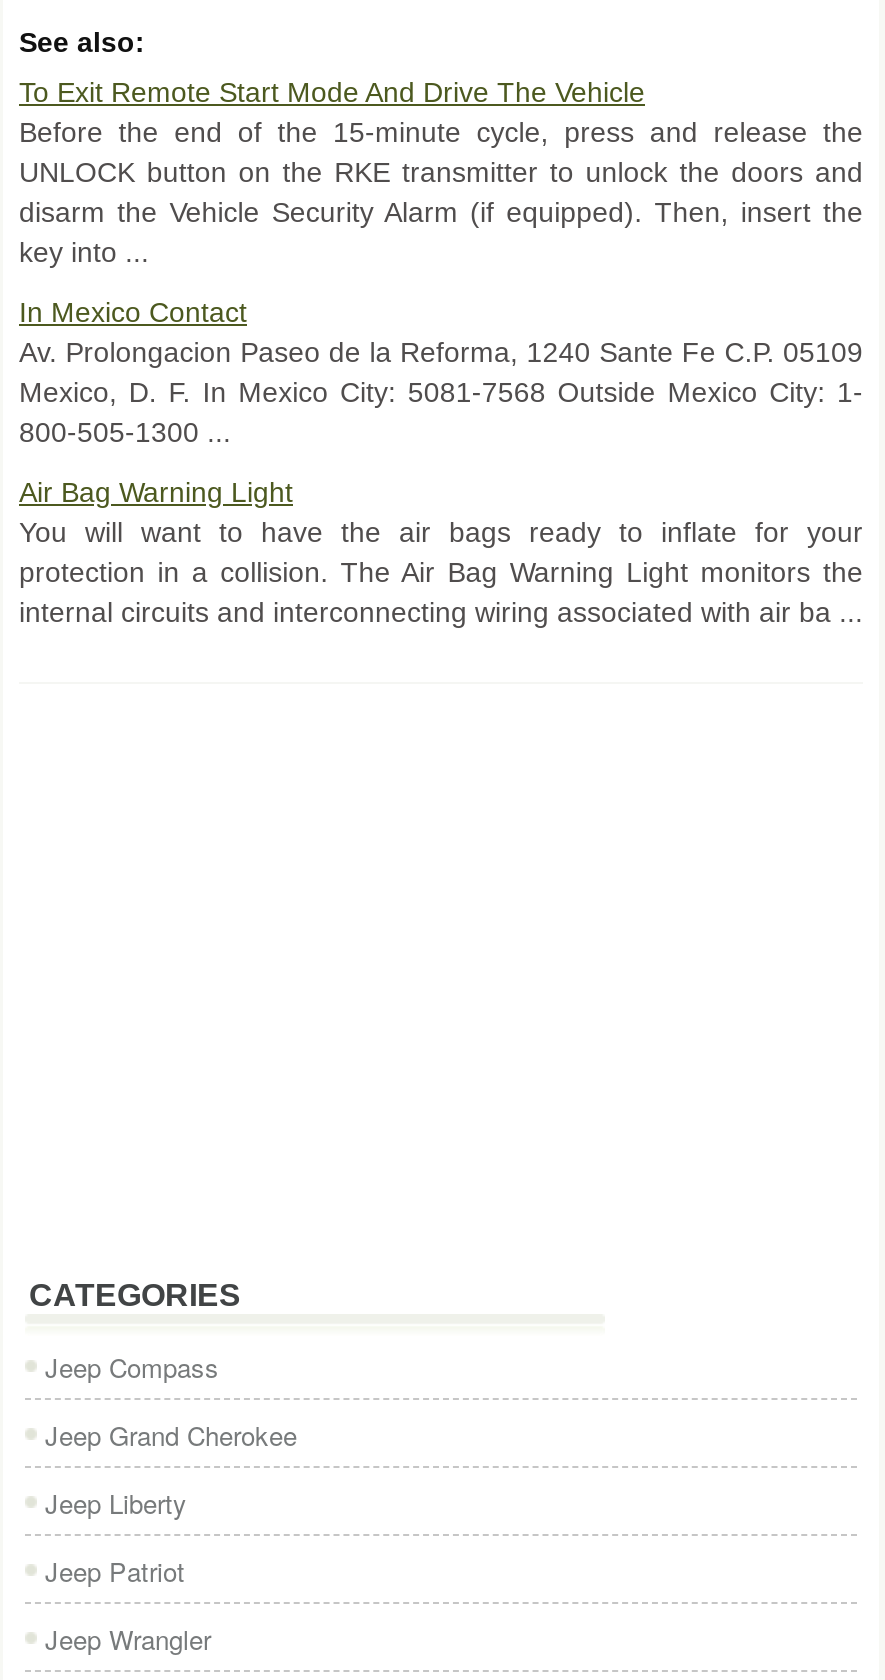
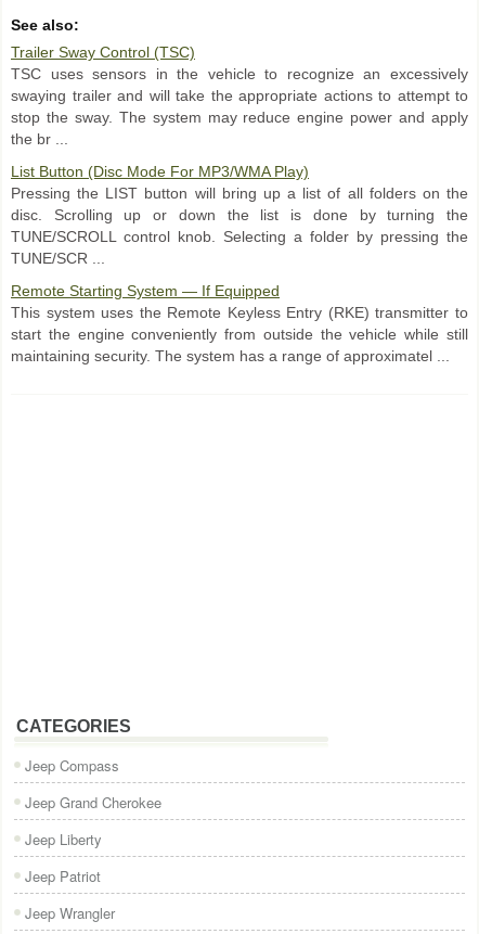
[19,76,863,268] To Exit Remote Start Mode And Drive The Vehicle | Before the end of the 15-minute cycle, press and release the | UNLOCK button on the RKE transmitter to unlock the doors and | disarm the Vehicle Security Alarm (if equipped). Then, insert the | key into ... -> [11,43,468,148] Trailer Sway Control (TSC) | TSC uses sensors in the vehicle to recognize an excessively | swaying trailer and will take the appropriate actions to attempt to | stop the sway. The system may reduce engine power and apply | the br ...
[19,296,863,448] In Mexico Contact | Av. Prolongacion Paseo de la Reforma, 1240 Sante Fe C.P. 05109 | Mexico, D. F. In Mexico City: 5081-7568 Outside Mexico City: 1- | 800-505-1300 ... -> [11,163,468,267] List Button (Disc Mode For MP3/WMA Play) | Pressing the LIST button will bring up a list of all folders on the | disc. Scrolling up or down the list is done by turning the | TUNE/SCROLL control knob. Selecting a folder by pressing the | TUNE/SCR ...
[19,476,863,628] Air Bag Warning Light | You will want to have the air bags ready to inflate for your | protection in a collision. The Air Bag Warning Light monitors the | internal circuits and interconnecting wiring associated with air ba ... -> [11,282,468,365] Remote Starting System — If Equipped | This system uses the Remote Keyless Entry (RKE) transmitter to | start the engine conveniently from outside the vehicle while still | maintaining security. The system has a range of approximatel ...

